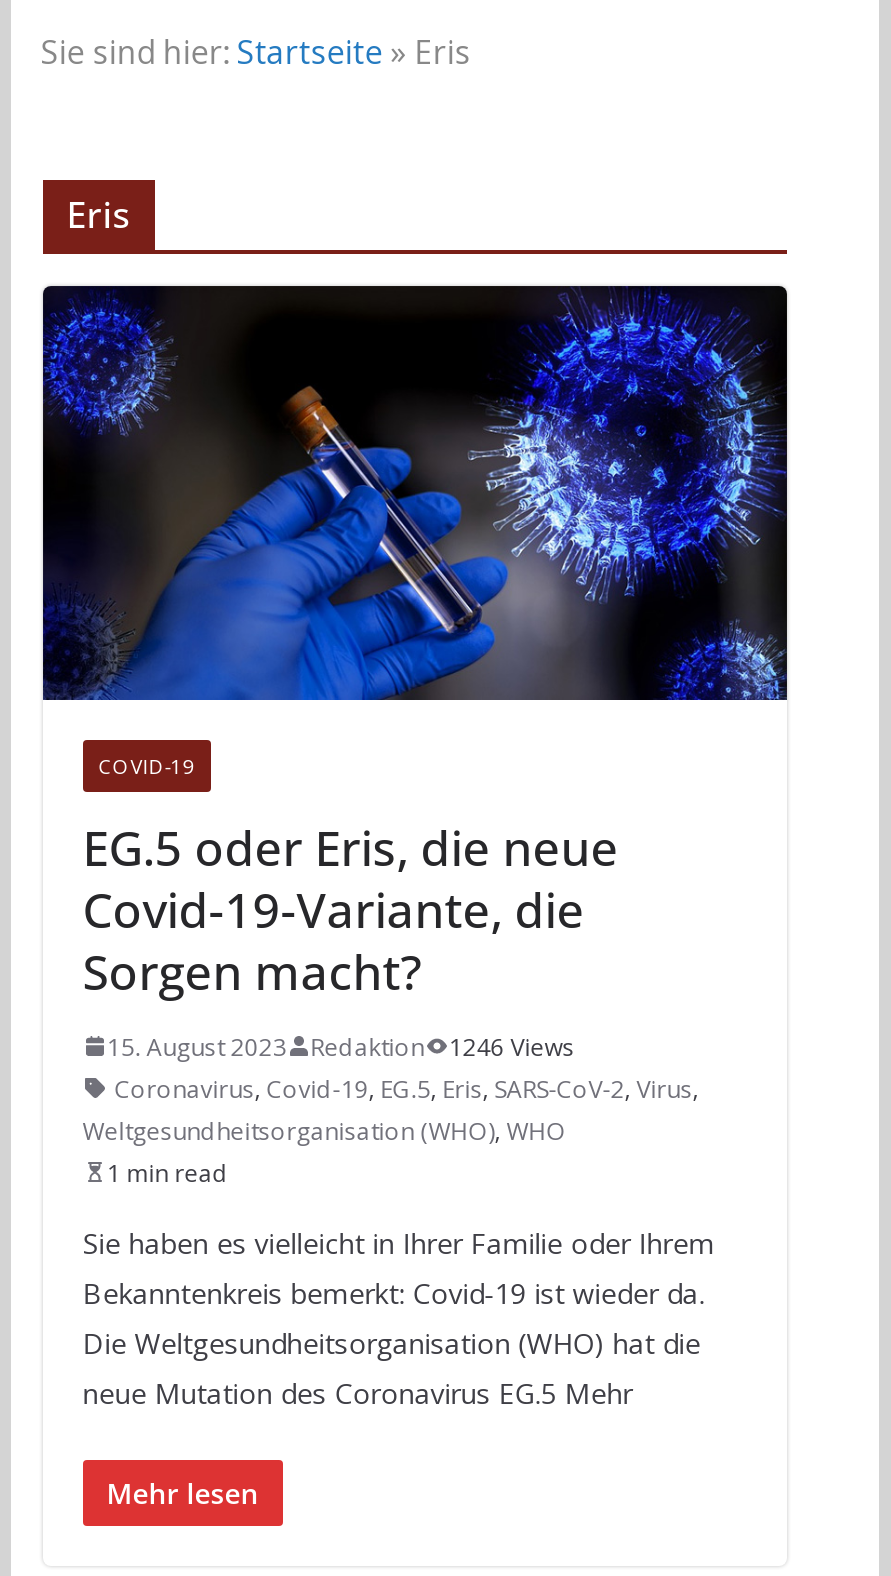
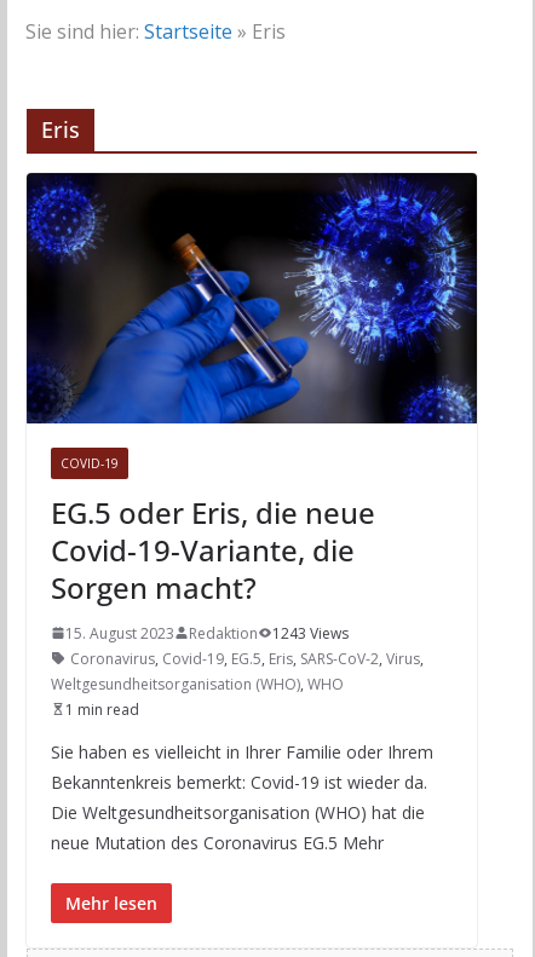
[106,1030,574,1064] 15. August 2023 Redaktion 1246 Views -> [65,623,348,643] 15. August 2023 Redaktion 1243 Views

